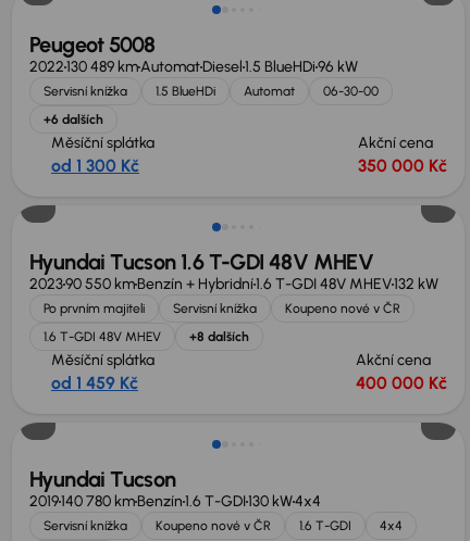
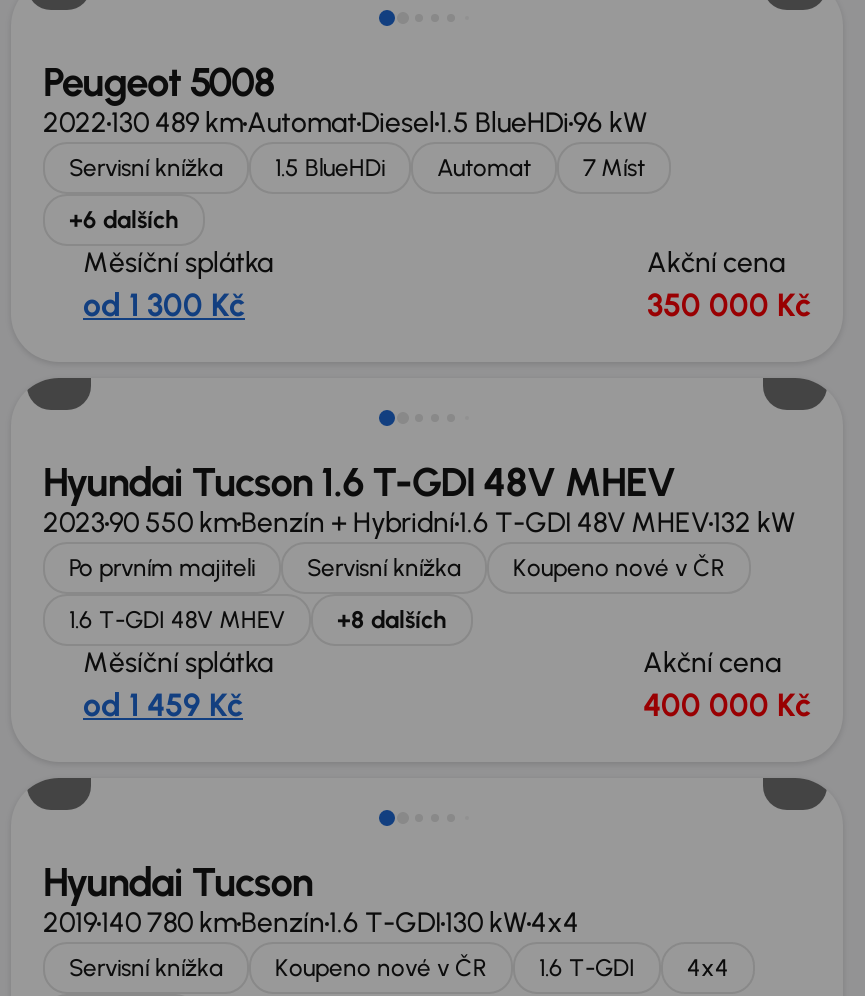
[44,83,379,99] Servisní knížka 1.5 BlueHDi Automat 06-30-00 -> [69,154,645,182] Servisní knížka 1.5 BlueHDi Automat 7 Míst

